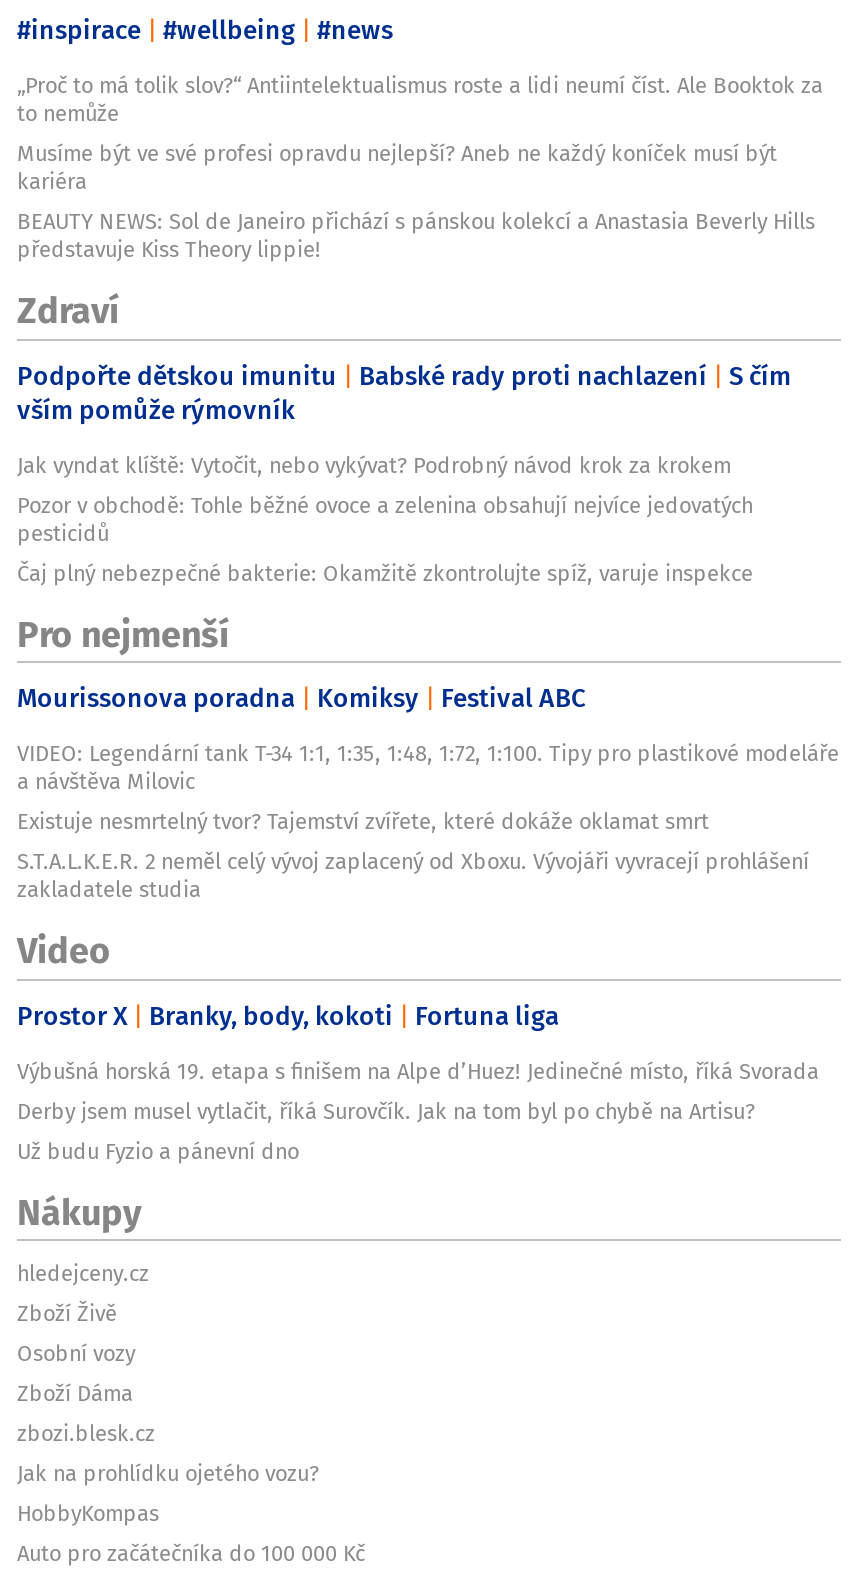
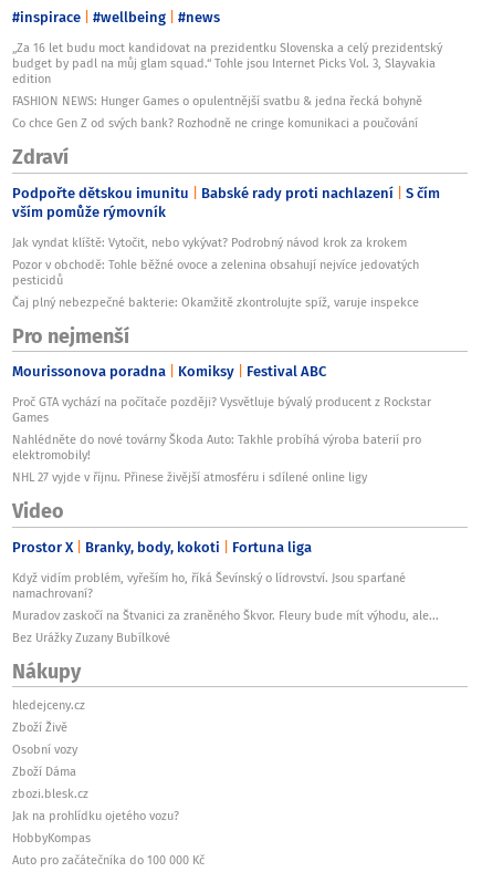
[17,69,823,265] „Proč to má tolik slov?“ Antiintelektualismus roste a lidi neumí číst. Ale Booktok za | to nemůže | Musíme být ve své profesi opravdu nejlepší? Aneb ne každý koníček musí být | kariéra | BEAUTY NEWS: Sol de Janeiro přichází s pánskou kolekcí a Anastasia Beverly Hills | představuje Kiss Theory lippie! -> [12,39,442,132] „Za 16 let budu moct kandidovat na prezidentku Slovenska a celý prezidentský | budget by padl na můj glam squad.“ Tohle jsou Internet Picks Vol. 3, Slayvakia | edition | FASHION NEWS: Hunger Games o opulentnější svatbu & jedna řecká bohyně | Co chce Gen Z od svých bank? Rozhodně ne cringe komunikaci a poučování
[17,737,839,905] VIDEO: Legendární tank T-34 1:1, 1:35, 1:48, 1:72, 1:100. Tipy pro plastikové modeláře | a návštěva Milovic | Existuje nesmrtelný tvor? Tajemství zvířete, které dokáže oklamat smrt | S.T.A.L.K.E.R. 2 neměl celý vývoj zaplacený od Xboxu. Vývojáři vyvracejí prohlášení | zakladatele studia -> [12,393,431,486] Proč GTA vychází na počítače později? Vysvětluje bývalý producent z Rockstar | Games | Nahlédněte do nové továrny Škoda Auto: Takhle probíhá výroba baterií pro | elektromobily! | NHL 27 vyjde v říjnu. Přinese živější atmosféru i sdílené online ligy
[17,1054,819,1166] Výbušná horská 19. etapa s finišem na Alpe d’Huez! Jedinečné místo, říká Svorada | Derby jsem musel vytlačit, říká Surovčík. Jak na tom byl po chybě na Artisu? | Už budu Fyzio a pánevní dno -> [12,568,439,646] Když vidím problém, vyřeším ho, říká Ševínský o lídrovství. Jsou sparťané | namachrovaní? | Muradov zaskočí na Štvanici za zraněného Škvor. Fleury bude mít výhodu, ale... | Bez Urážky Zuzany Bubílkové

